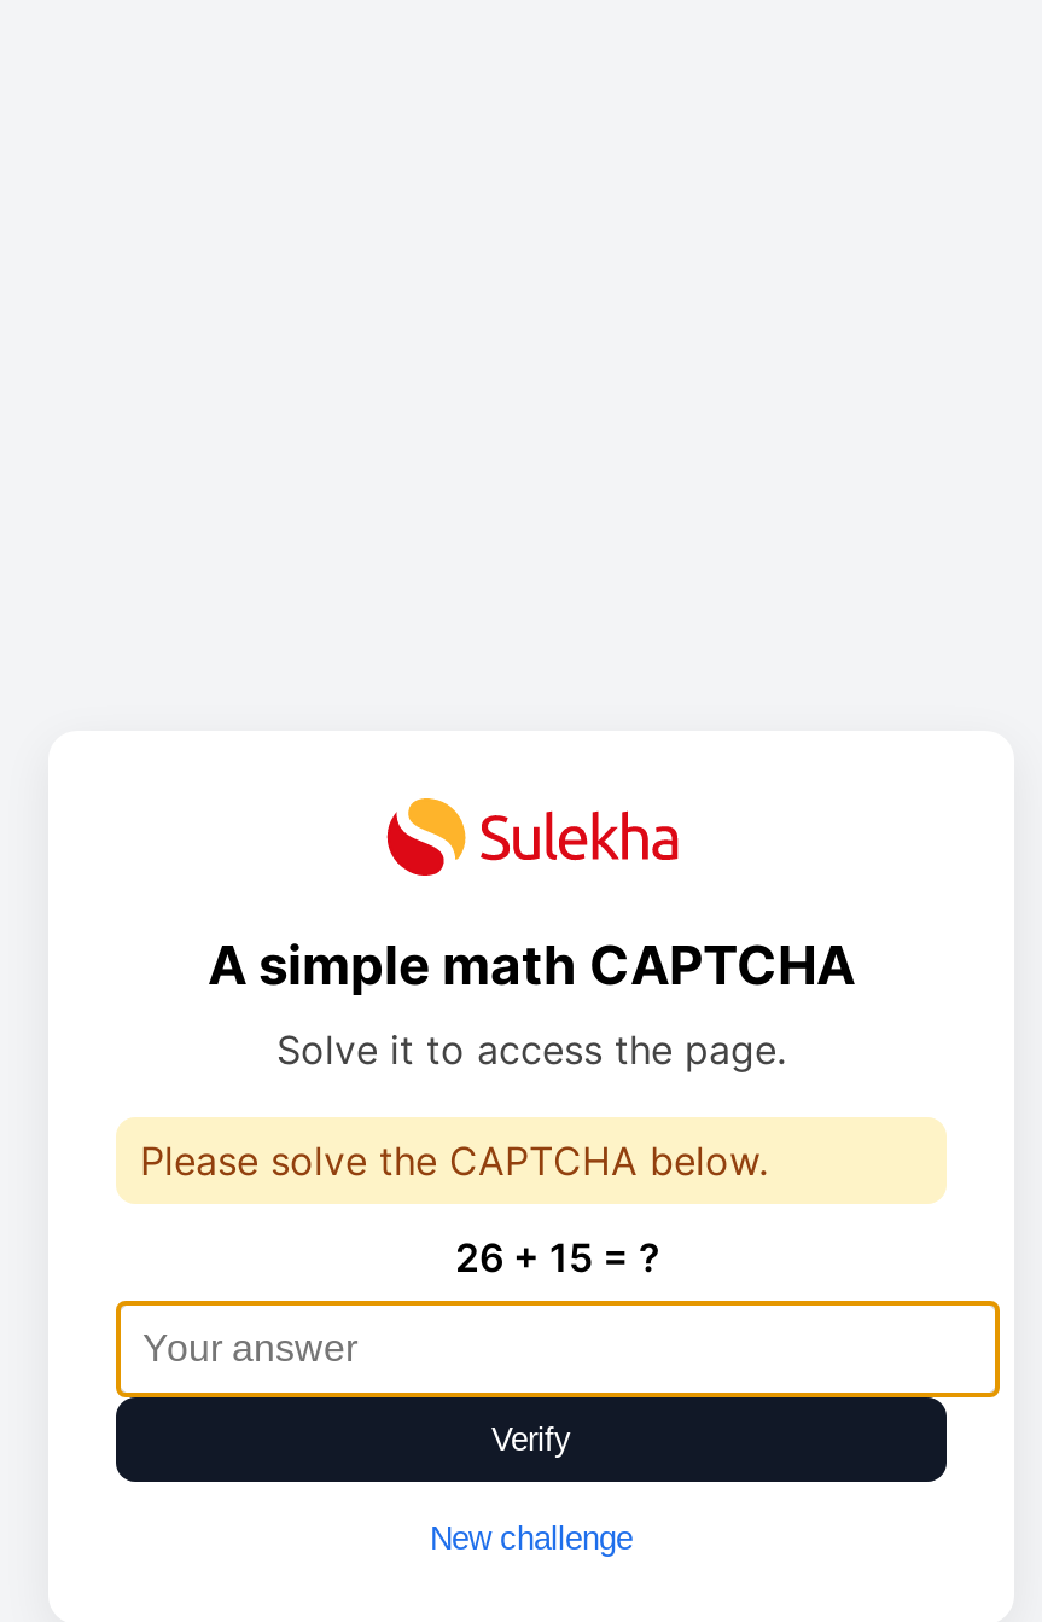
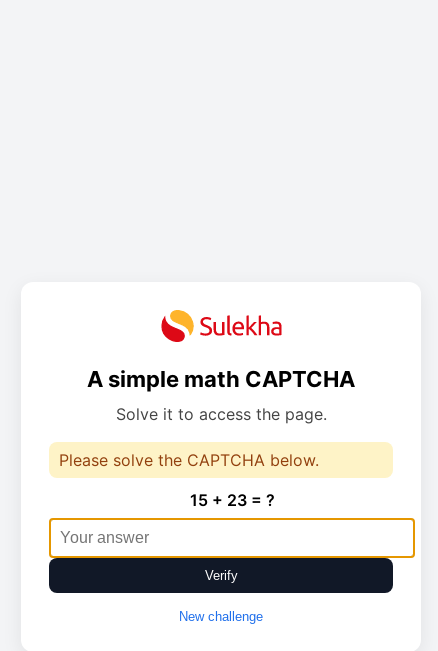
[455,1233,660,1281] 26 + 15 = ? -> [189,490,274,510] 15 + 23 = ?

